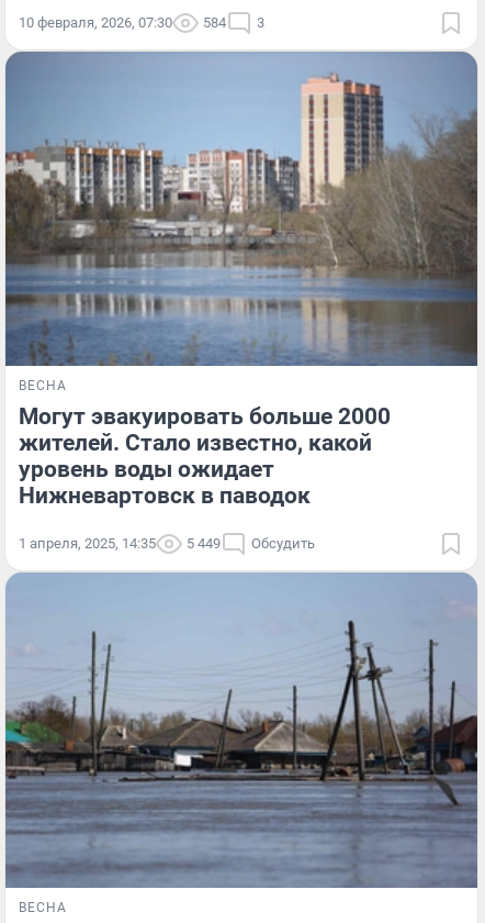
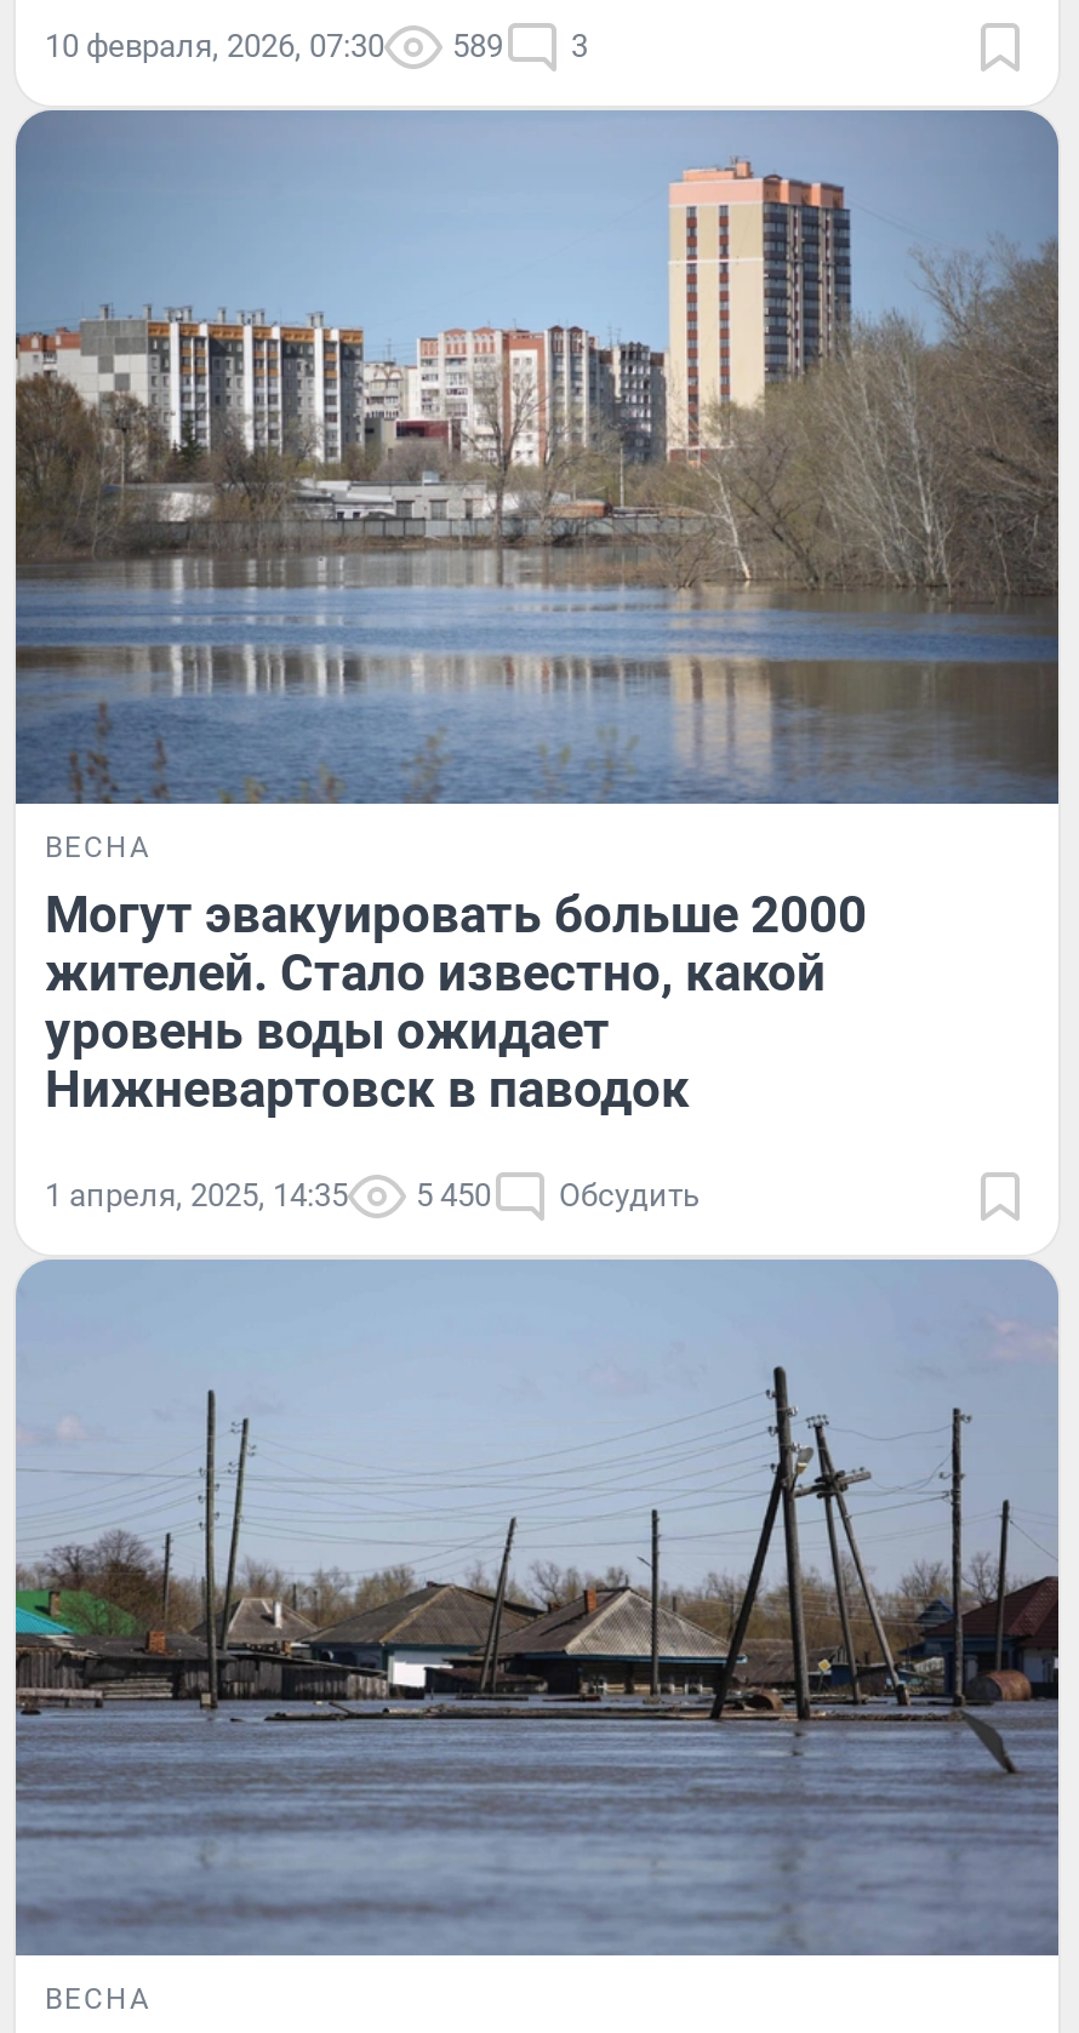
[19,14,264,30] 10 февраля, 2026, 07:30 584 3 -> [45,27,588,64] 10 февраля, 2026, 07:30 589 3
[19,535,315,552] 1 апреля, 2025, 14:35 5 449 Обсудить -> [45,1178,700,1214] 1 апреля, 2025, 14:35 5 450 Обсудить

